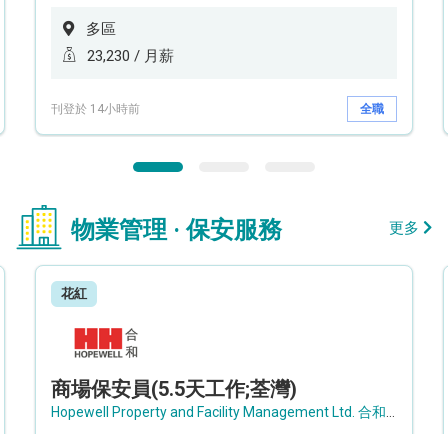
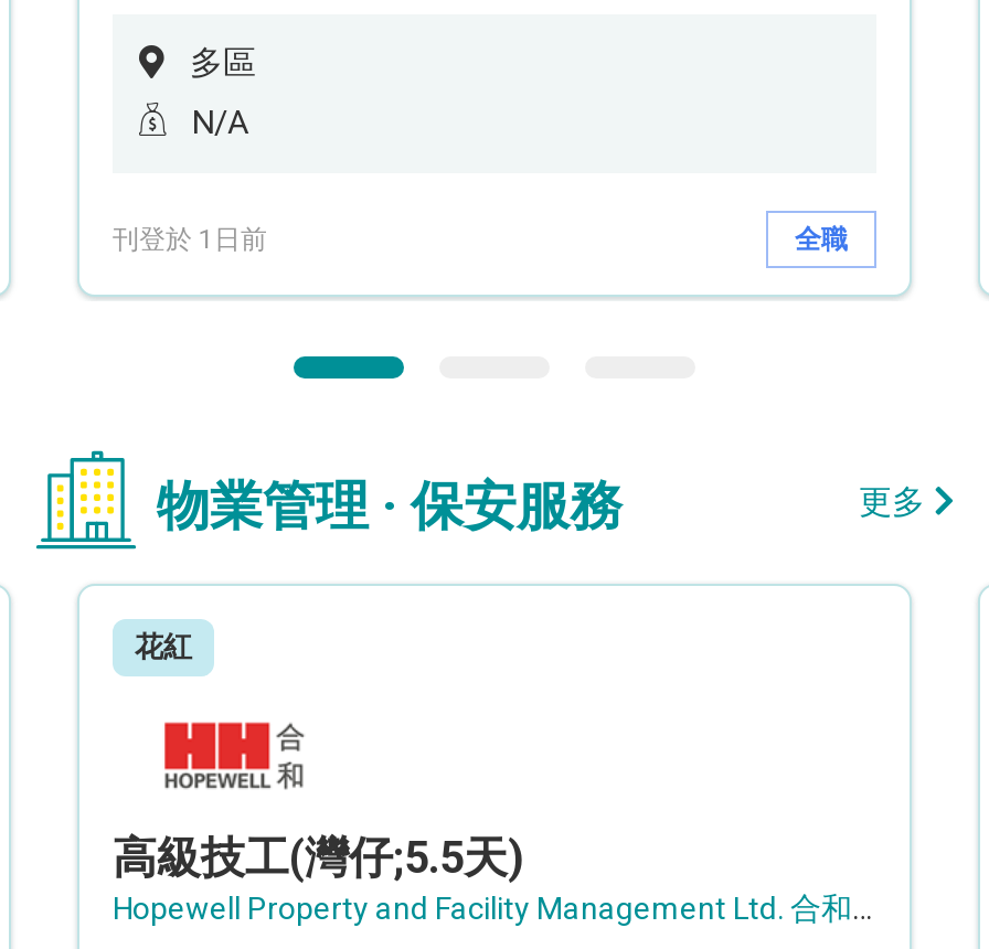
[87,47,174,65] 23,230 / 月薪 -> [192,103,249,143] N/A
[51,101,140,115] 刊登於 14小時前 -> [113,223,267,254] 刊登於 1日前
[51,377,297,401] 商場保安員(5.5天工作;荃灣) -> [113,831,523,884] 高級技工(灣仔;5.5天)

